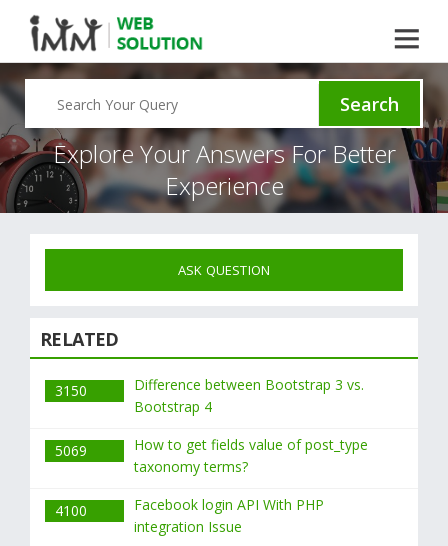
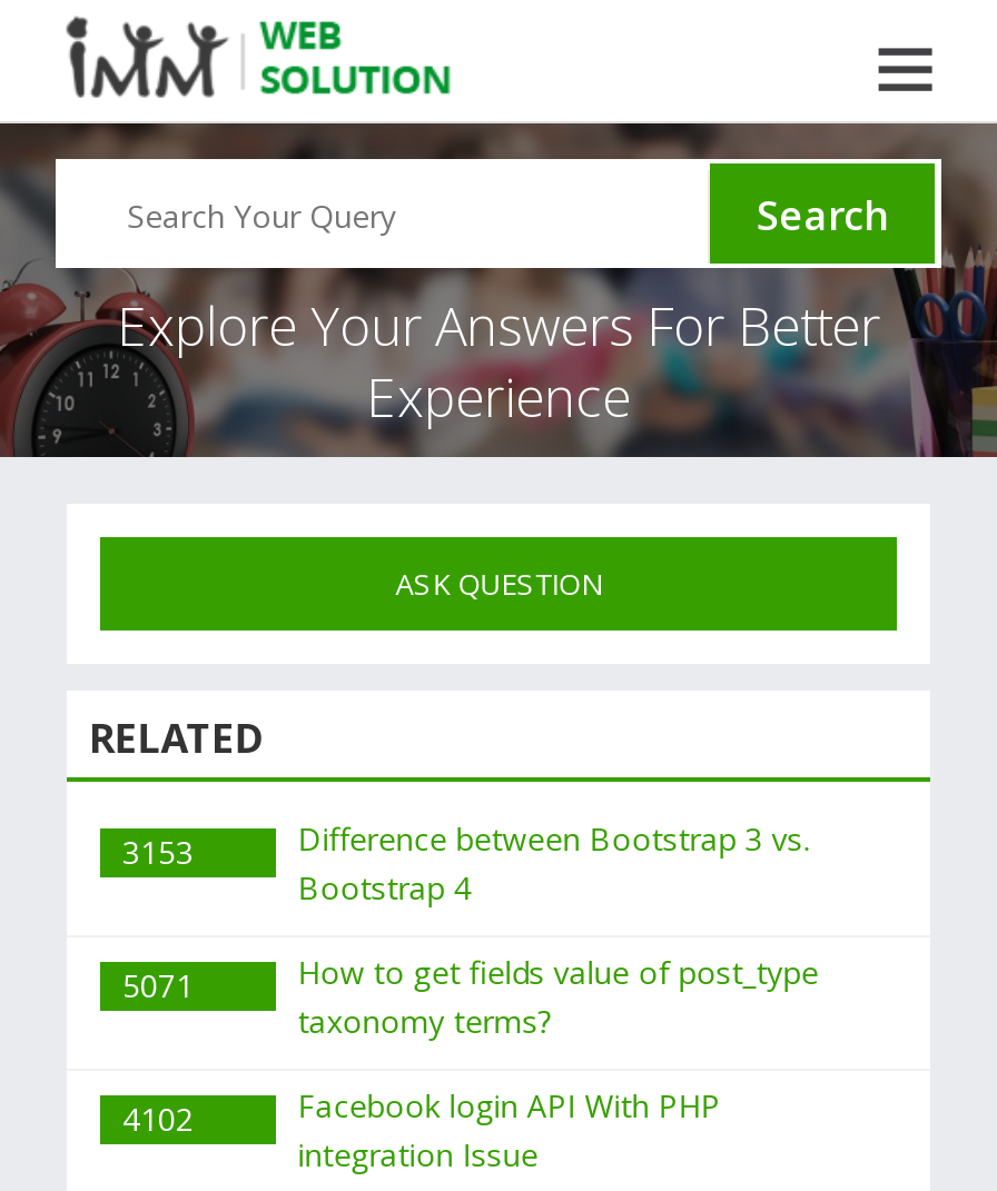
[55,381,87,400] 3150 -> [122,831,194,873] 3153
[55,441,87,460] 5069 -> [122,964,194,1006] 5071
[55,501,87,520] 4100 -> [122,1098,194,1140] 4102

